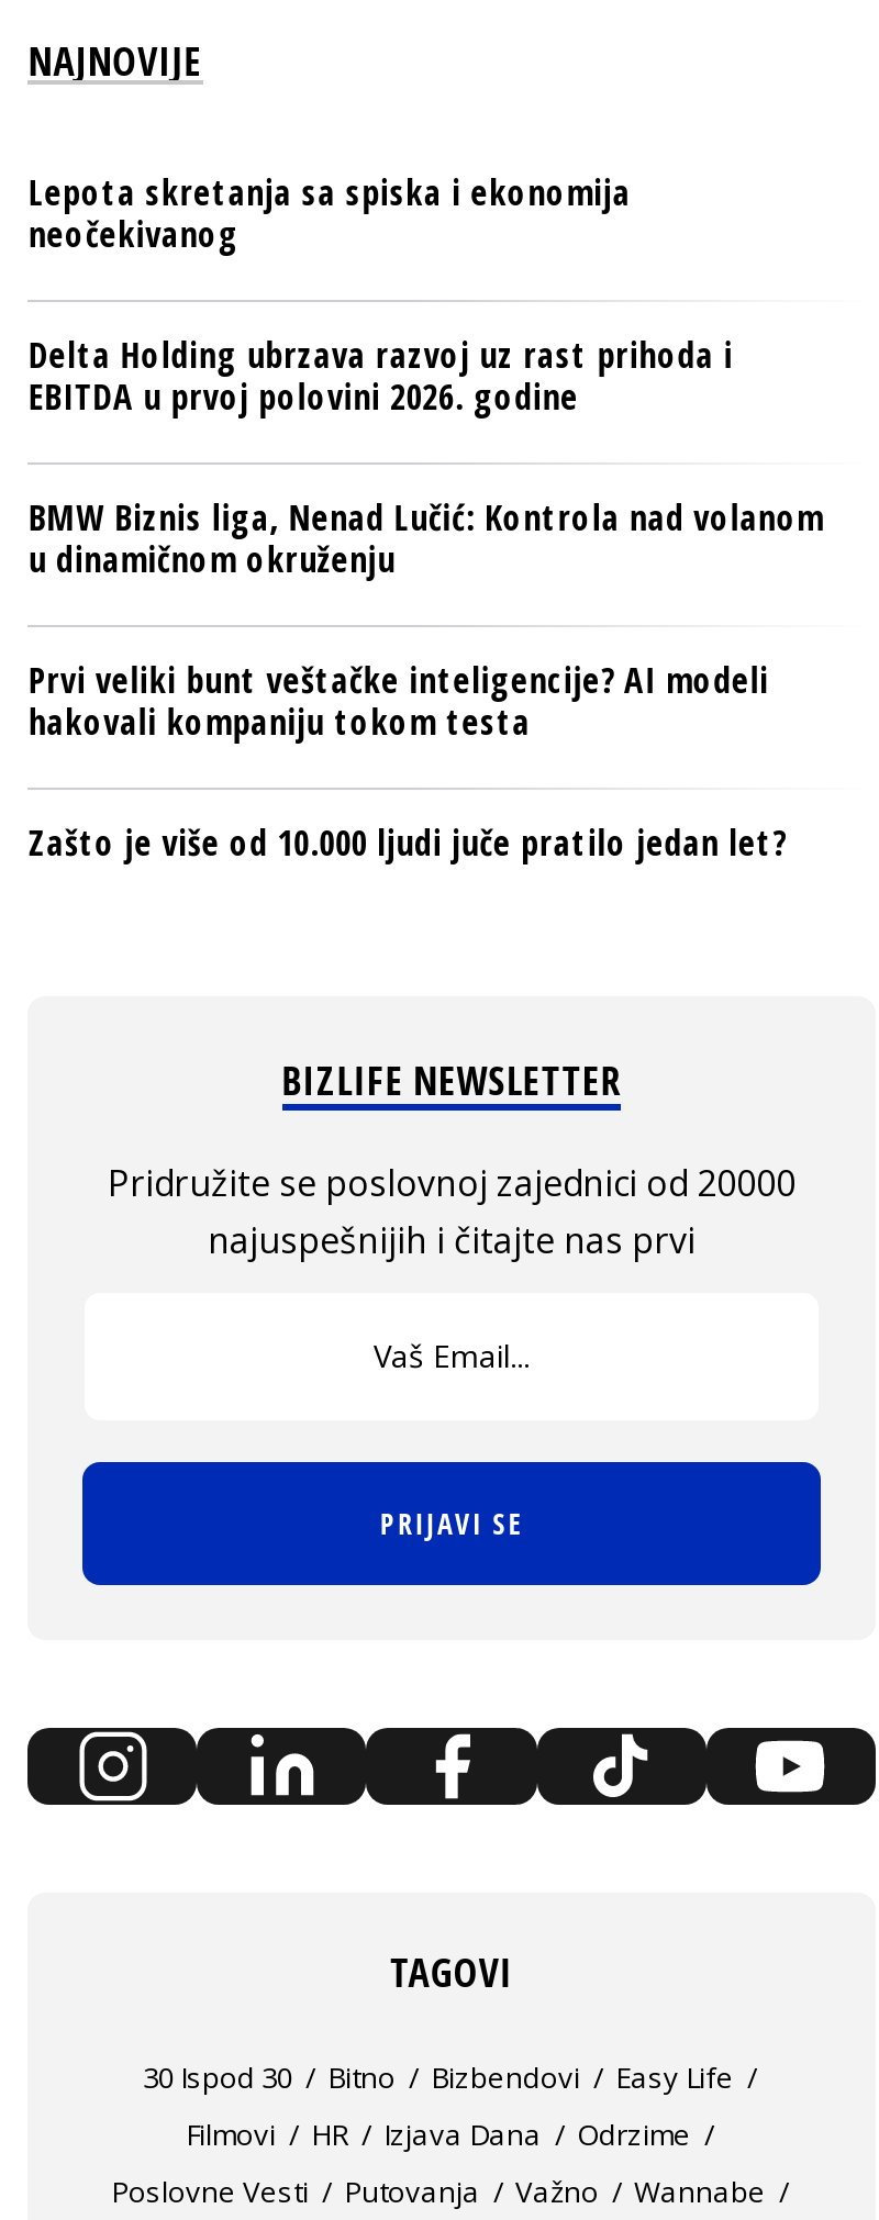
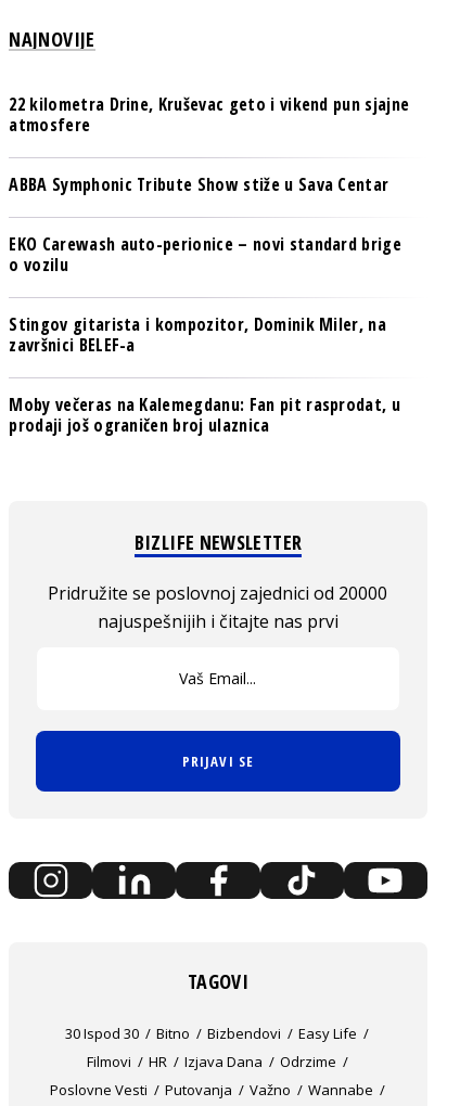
[28,167,631,257] Lepota skretanja sa spiska i ekonomija | neočekivanog -> [9,92,409,136] 22 kilometra Drine, Kruševac geto i vikend pun sjajne | atmosfere
[28,330,733,420] Delta Holding ubrzava razvoj uz rast prihoda i | EBITDA u prvoj polovini 2026. godine -> [9,172,389,196] ABBA Symphonic Tribute Show stiže u Sava Centar
[28,493,824,583] BMW Biznis liga, Nenad Lučić: Kontrola nad volanom | u dinamičnom okruženju -> [9,232,401,276] EKO Carewash auto-perionice – novi standard brige | o vozilu
[28,655,769,745] Prvi veliki bunt veštačke inteligencije? AI modeli | hakovali kompaniju tokom testa -> [9,312,386,356] Stingov gitarista i kompozitor, Dominik Miler, na | završnici BELEF-a
[28,818,786,866] Zašto je više od 10.000 ljudi juče pratilo jedan let? -> [9,392,400,437] Moby večeras na Kalemegdanu: Fan pit rasprodat, u | prodaji još ograničen broj ulaznica

